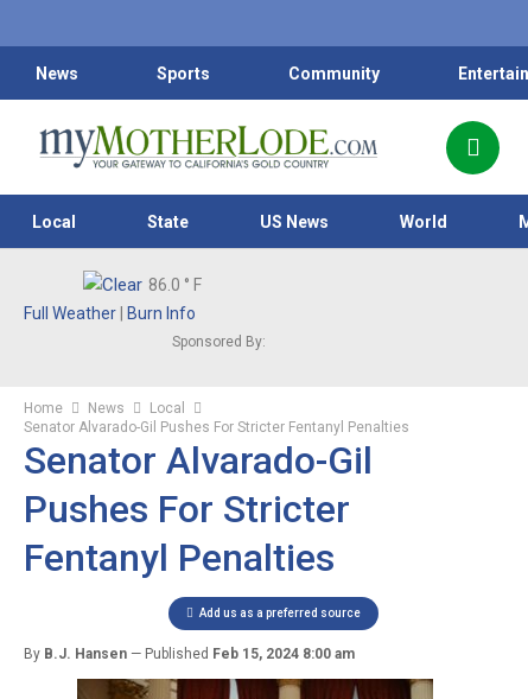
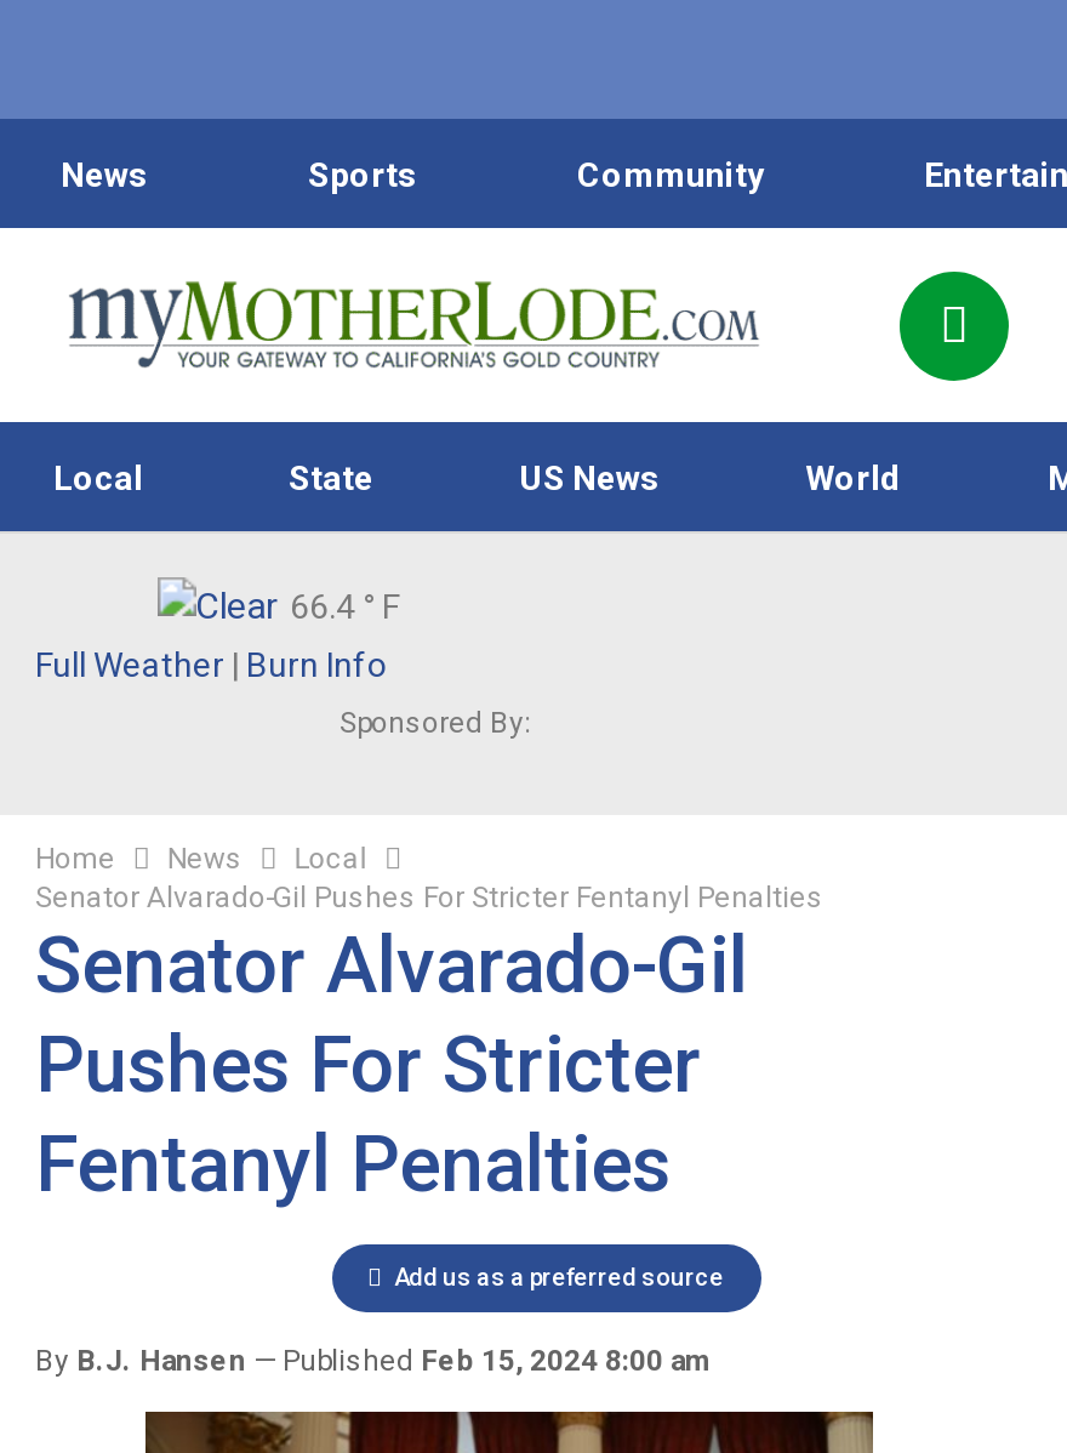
[148,275,201,294] 86.0 ° F -> [290,587,399,626] 66.4 ° F

